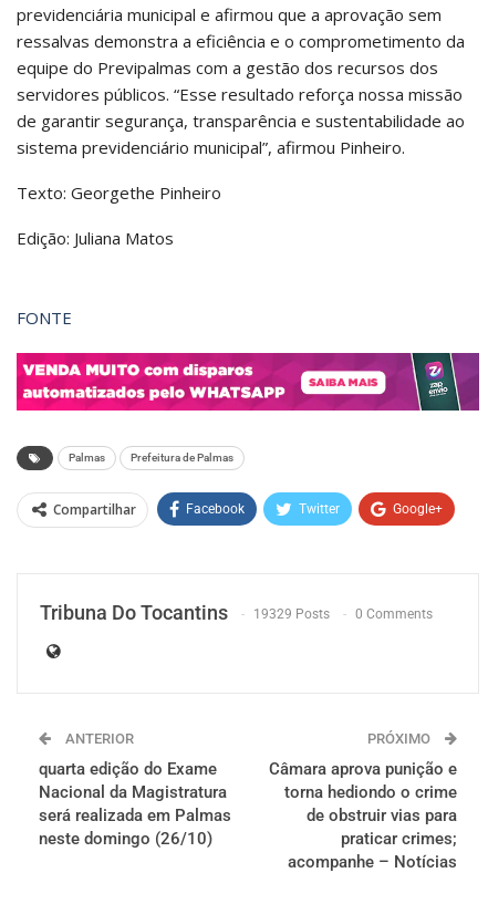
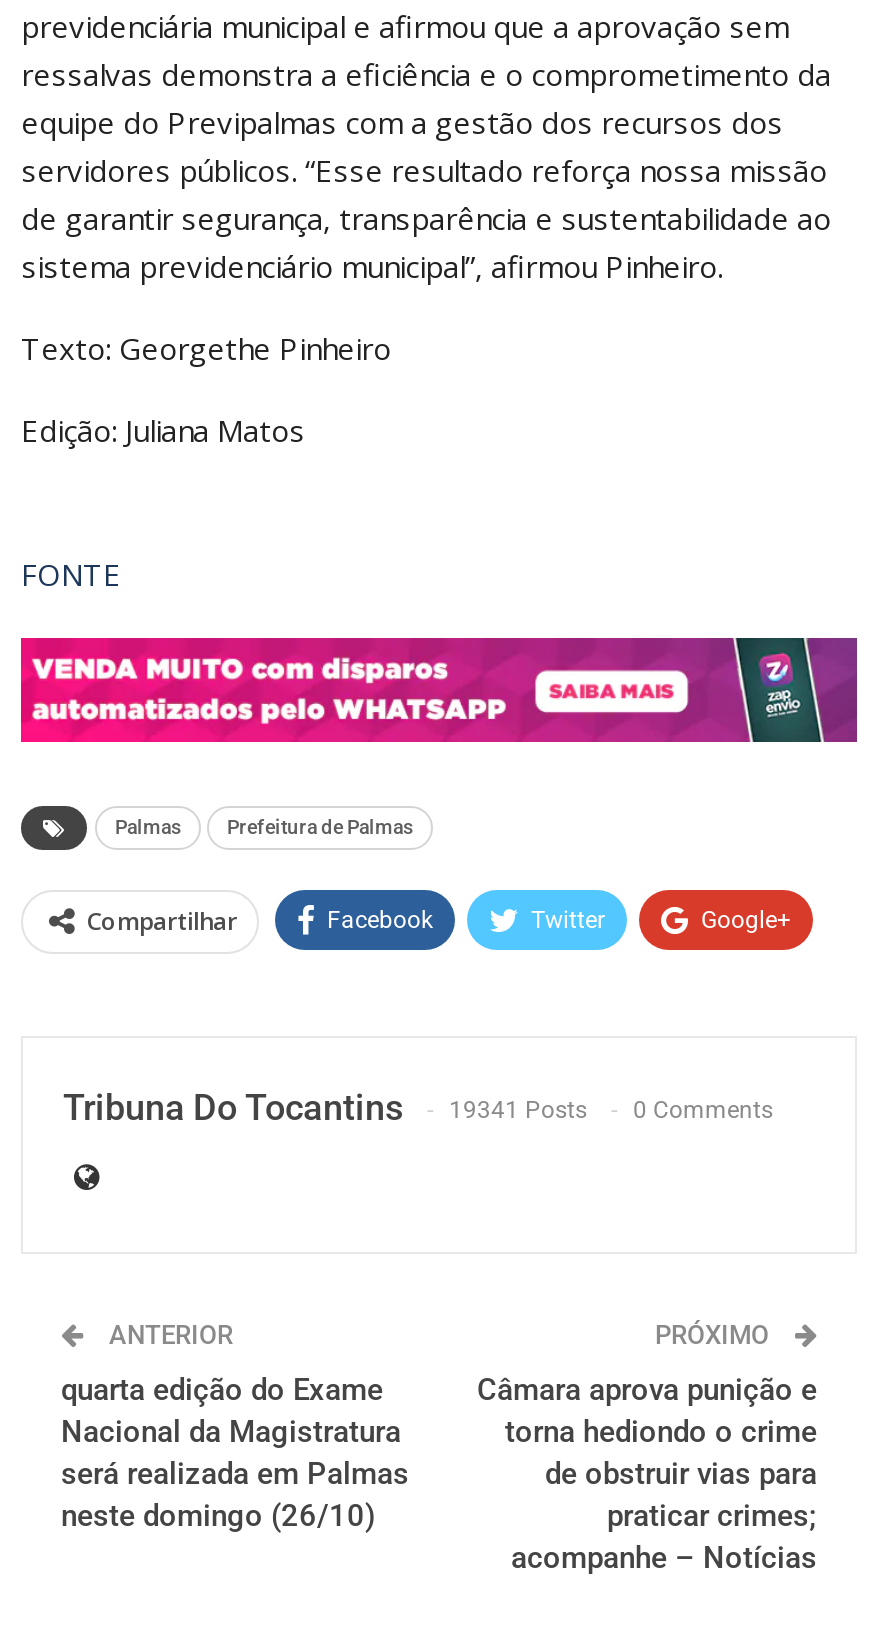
[40,601,433,624] Tribuna Do Tocantins 19329 Posts 0 Comments -> [63,1086,773,1128] Tribuna Do Tocantins 19341 Posts 0 Comments

